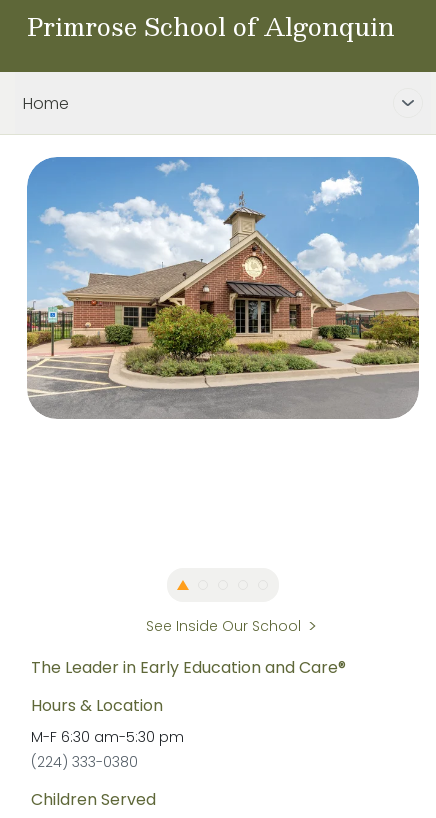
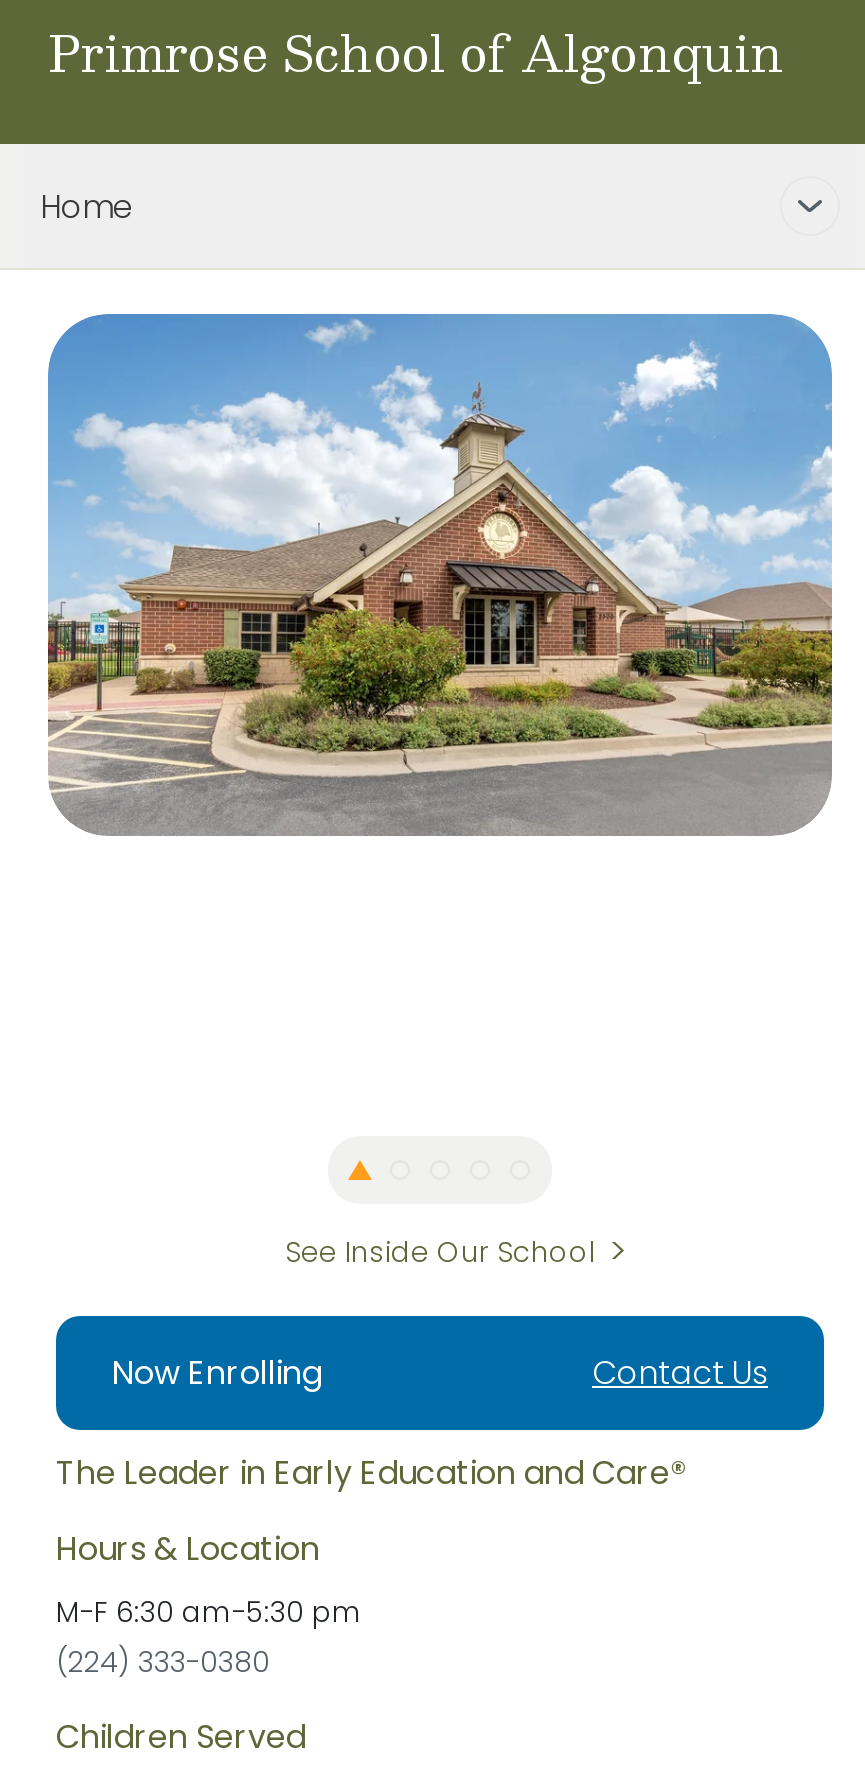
none -> [112,1349,768,1396] Now Enrolling | Contact Us

